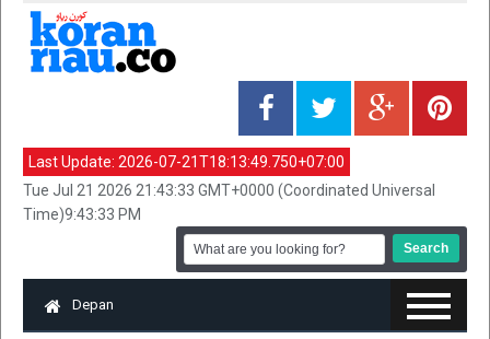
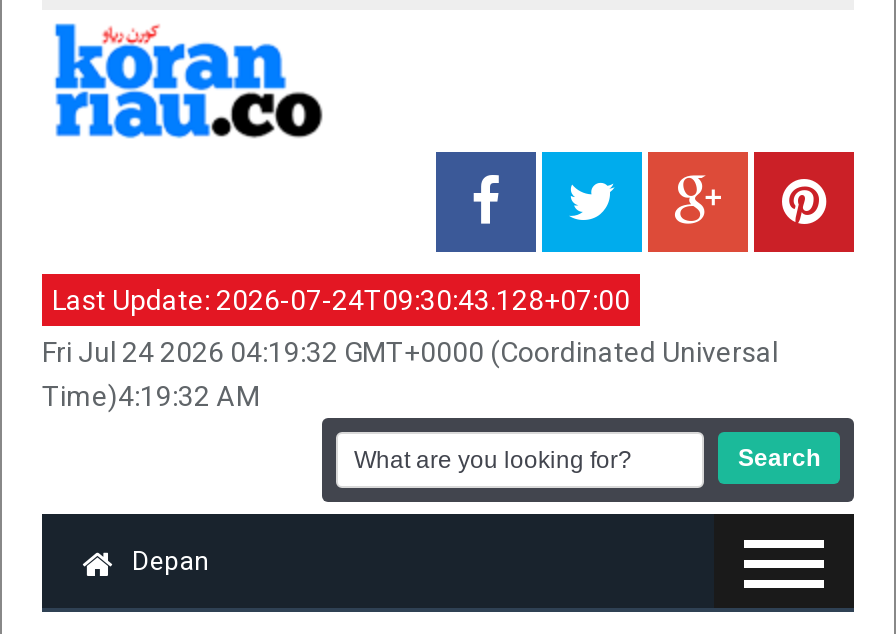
[28,153,345,171] Last Update: 2026-07-21T18:13:49.750+07:00 -> [52,284,630,316] Last Update: 2026-07-24T09:30:43.128+07:00
[23,182,435,223] Tue Jul 21 2026 21:43:33 GMT+0000 (Coordinated Universal | Time)9:43:33 PM -> [42,336,778,412] Fri Jul 24 2026 04:19:32 GMT+0000 (Coordinated Universal | Time)4:19:32 AM

